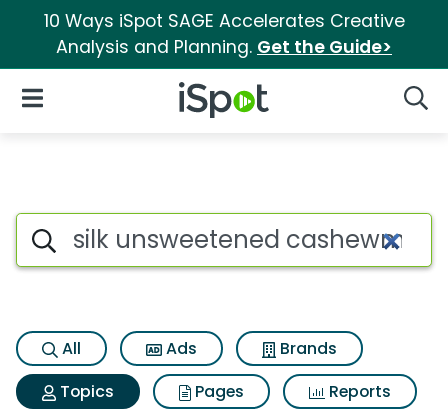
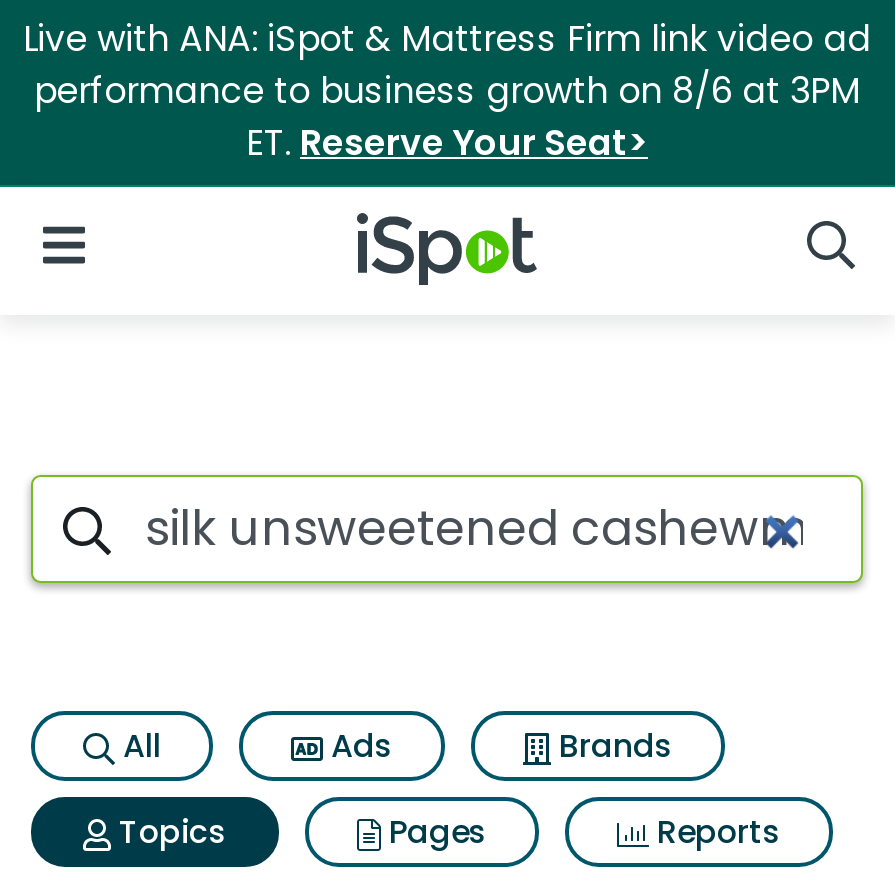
[43,9,404,59] 10 Ways iSpot SAGE Accelerates Creative | Analysis and Planning. Get the Guide> -> [23,15,871,167] Live with ANA: iSpot & Mattress Firm link video ad | performance to business growth on 8/6 at 3PM | ET. Reserve Your Seat>

